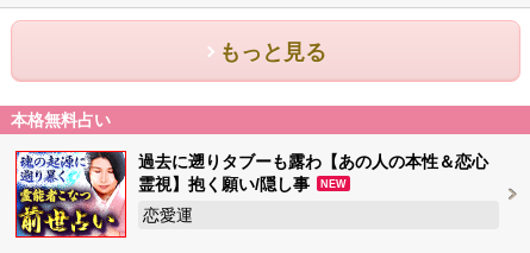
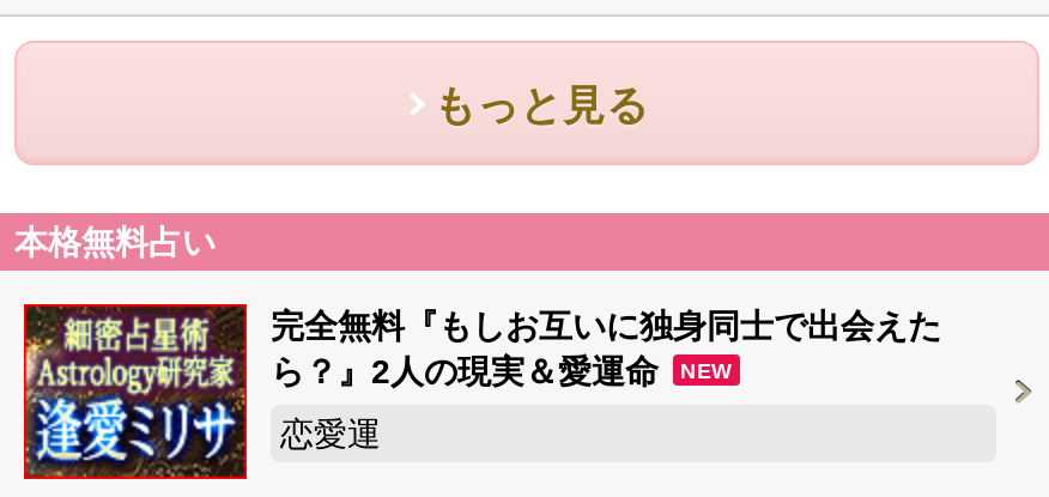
[15,151,488,238] [image] | 過去に遡りタブーも露わ【あの人の本性＆恋心 | 霊視】抱く願い/隠し事 -> [24,304,941,479] [image] | 完全無料『もしお互いに独身同士で出会えた | ら？』2人の現実＆愛運命

